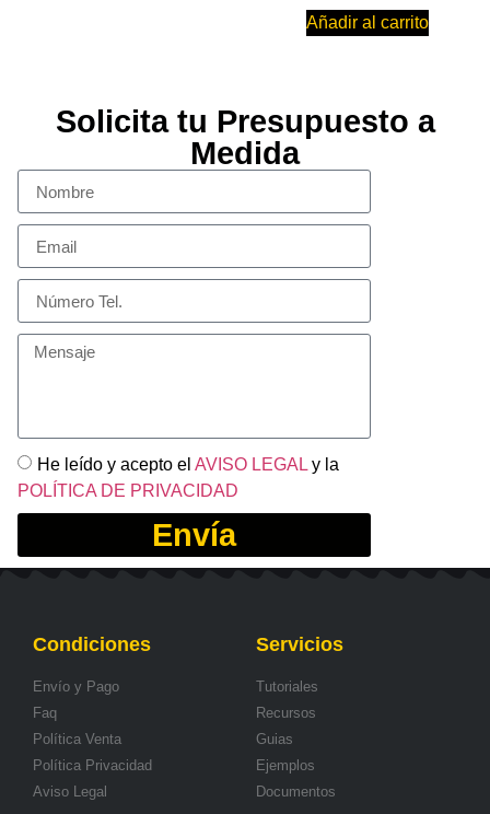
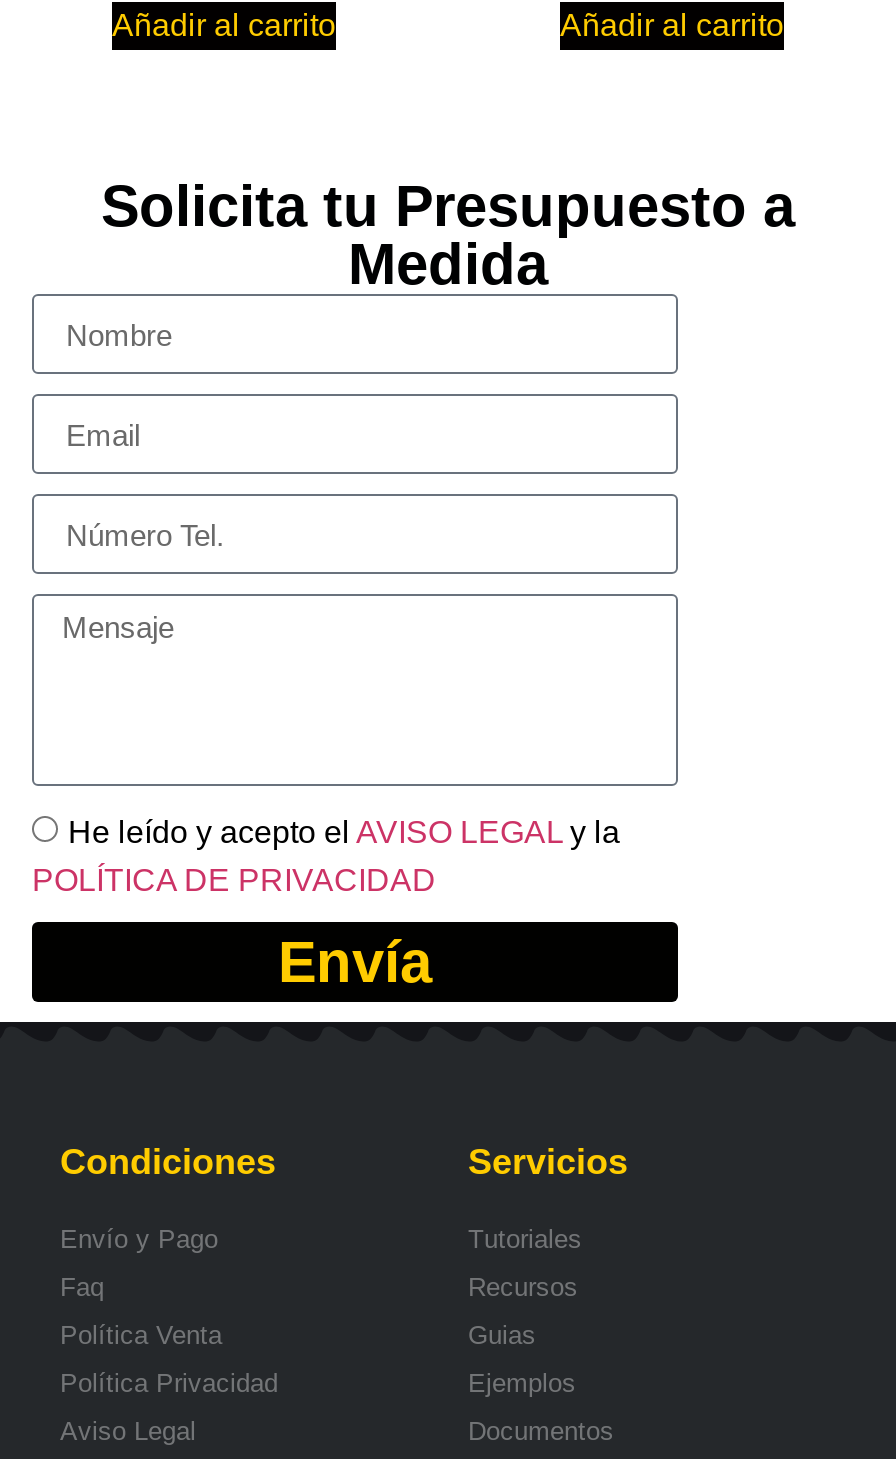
none -> [112,8,336,42] Añadir al carrito

